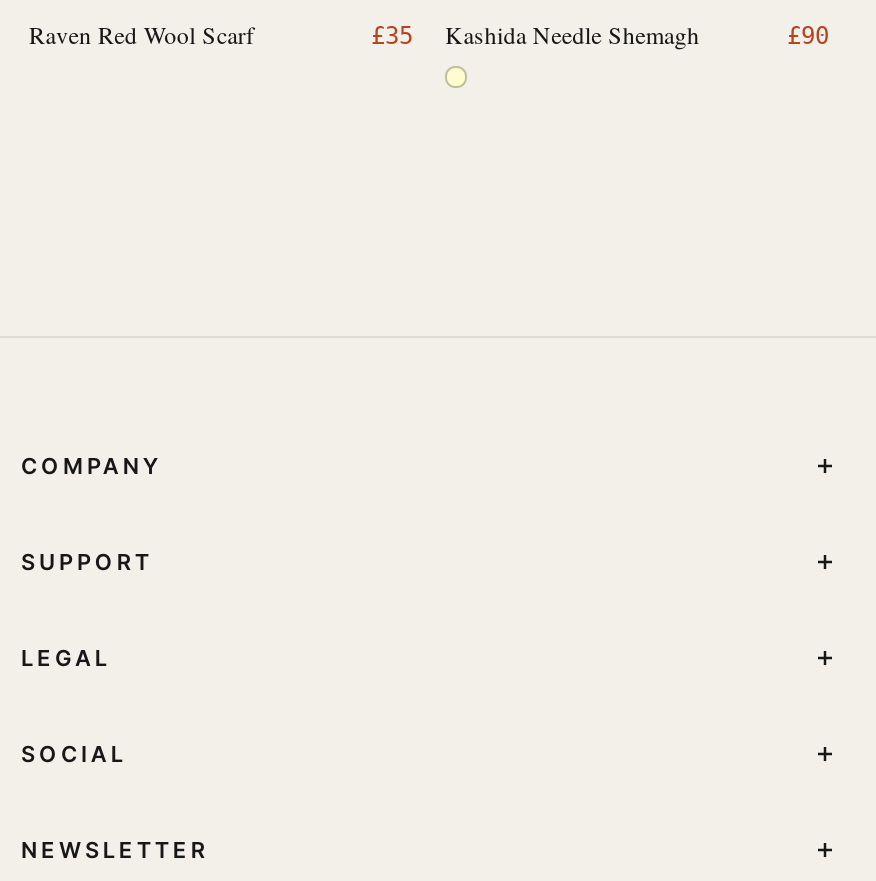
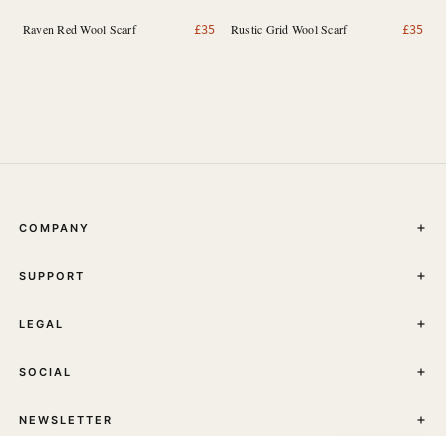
[445,18,829,50] Kashida Needle Shemagh | £90 -> [231,21,423,37] Rustic Grid Wool Scarf | £35

